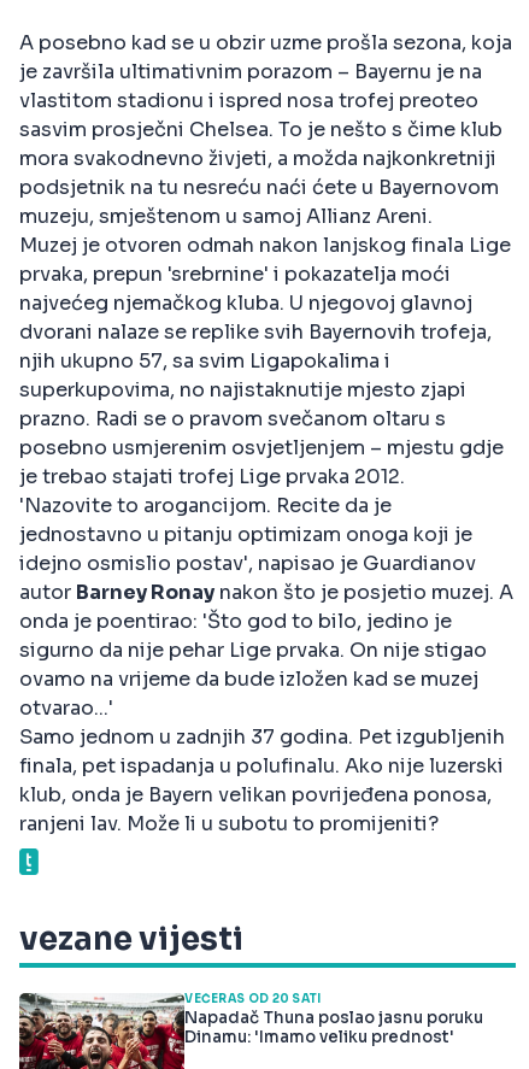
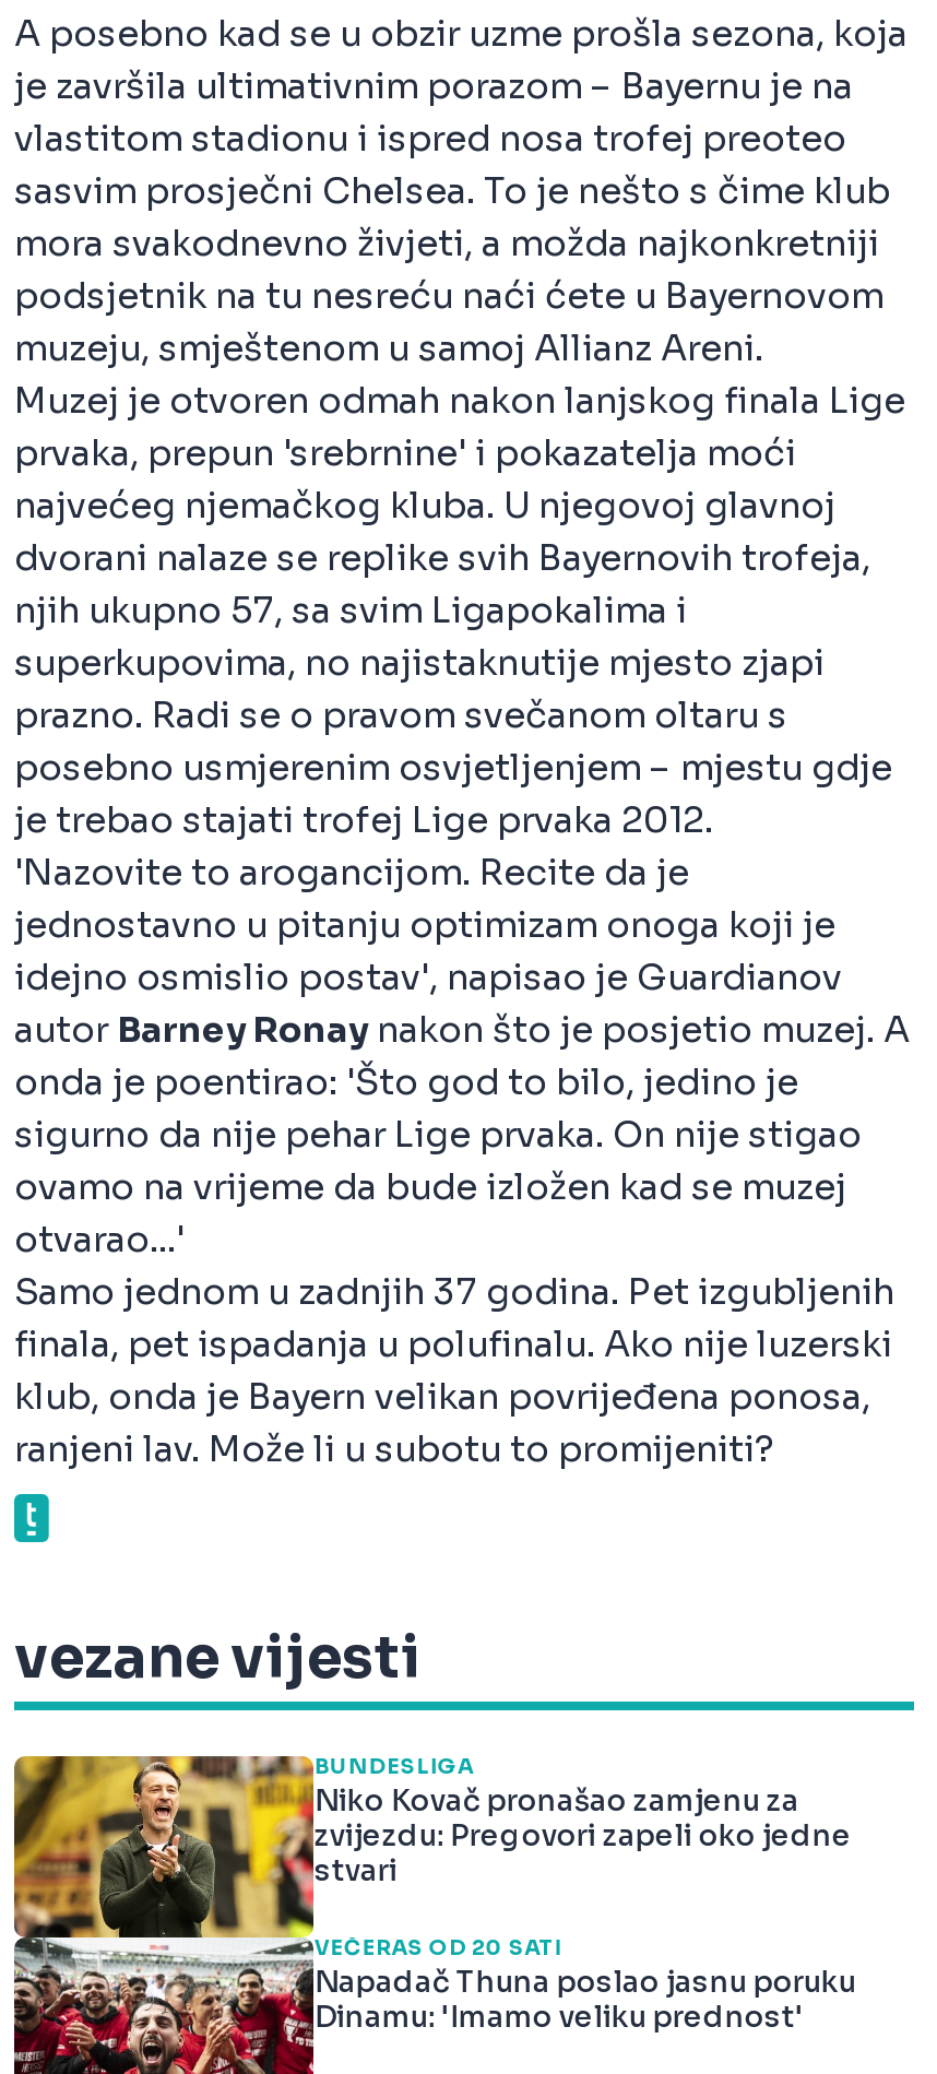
none -> [12,1754,851,1942] [image] | BUNDESLIGA | Niko Kovač pronašao zamjenu za | zvijezdu: Pregovori zapeli oko jedne | stvari

